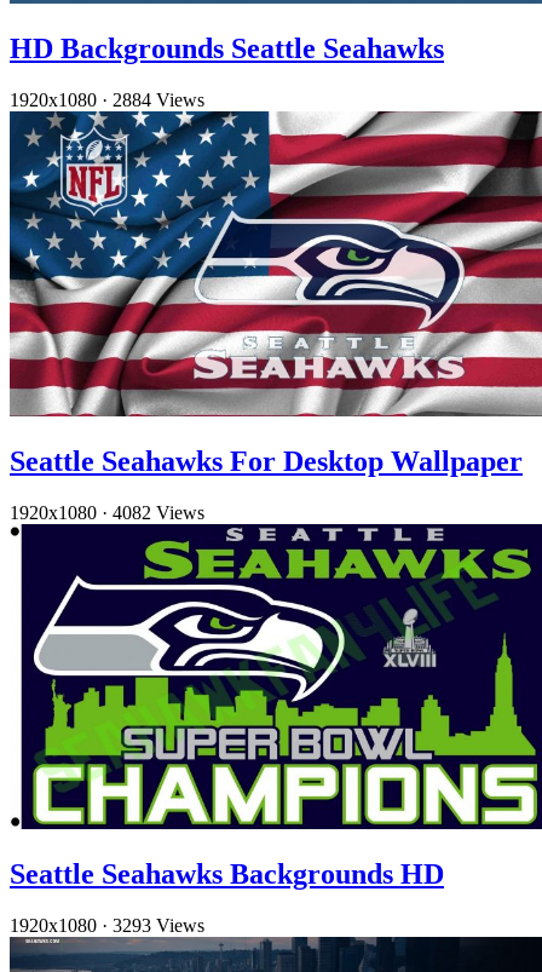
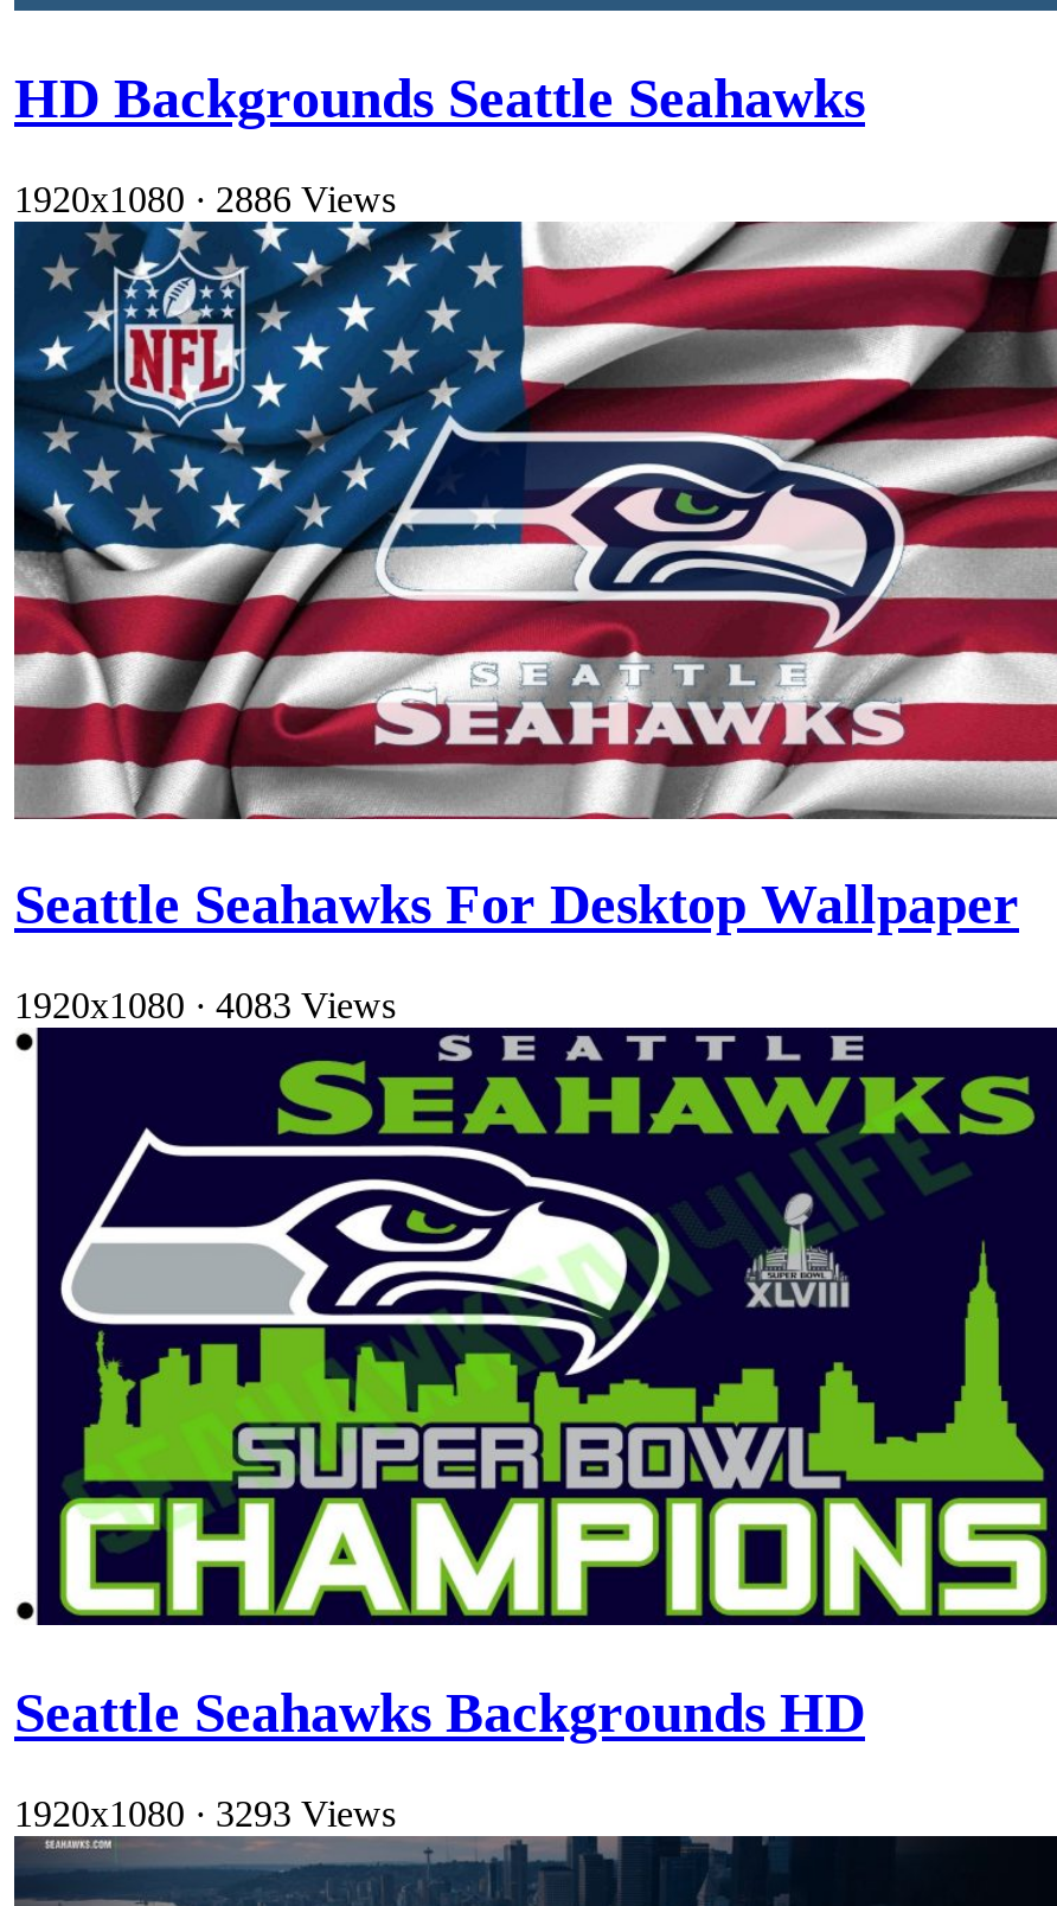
[10,89,204,110] 1920x1080 · 2884 Views -> [14,178,396,218] 1920x1080 · 2886 Views
[10,502,204,522] 1920x1080 · 4082 Views -> [14,986,396,1026] 1920x1080 · 4083 Views

